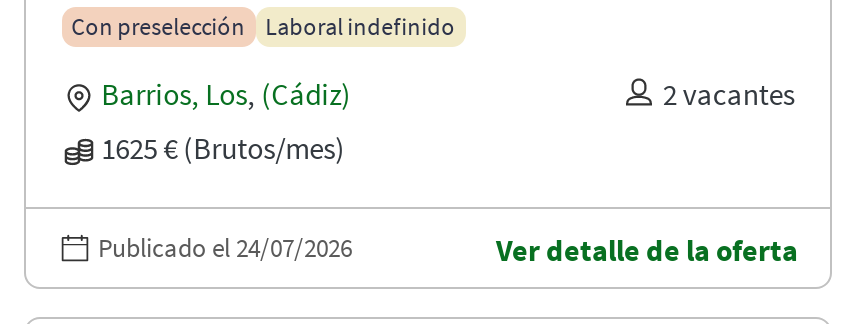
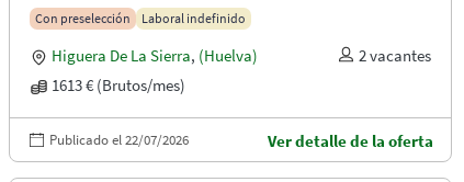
[101,74,351,112] Barrios, Los, (Cádiz) -> [51,45,257,66] Higuera De La Sierra, (Huelva)
[101,128,345,166] 1625 € (Brutos/mes) -> [51,75,185,96] 1613 € (Brutos/mes)
[98,230,352,264] Publicado el 24/07/2026 -> [49,131,189,149] Publicado el 22/07/2026

